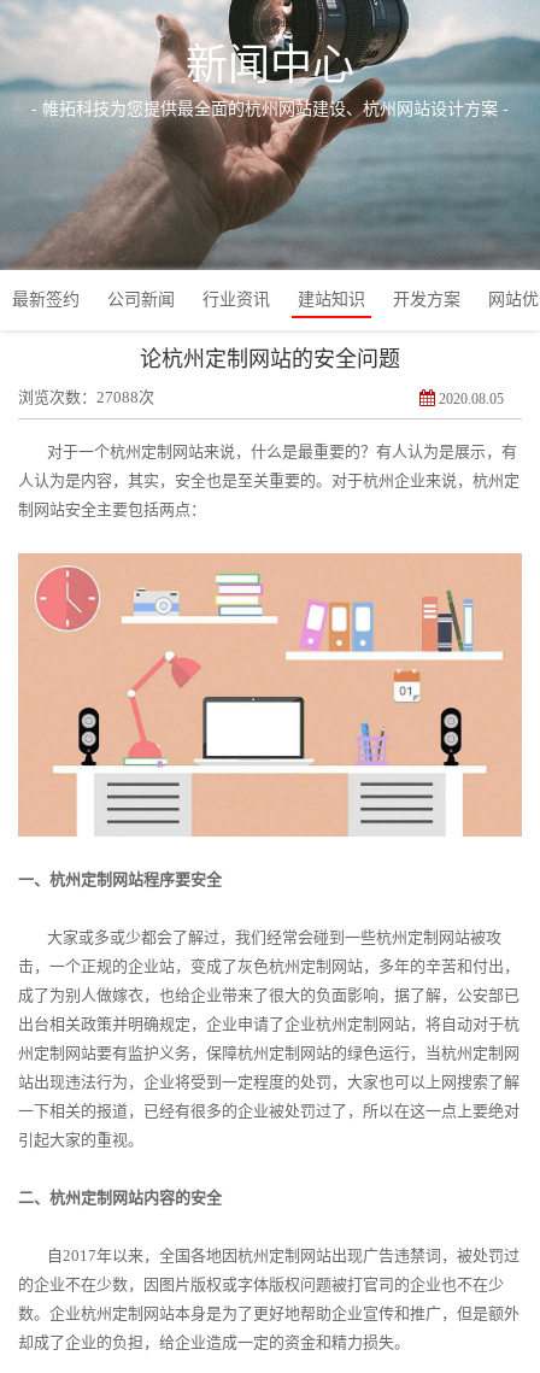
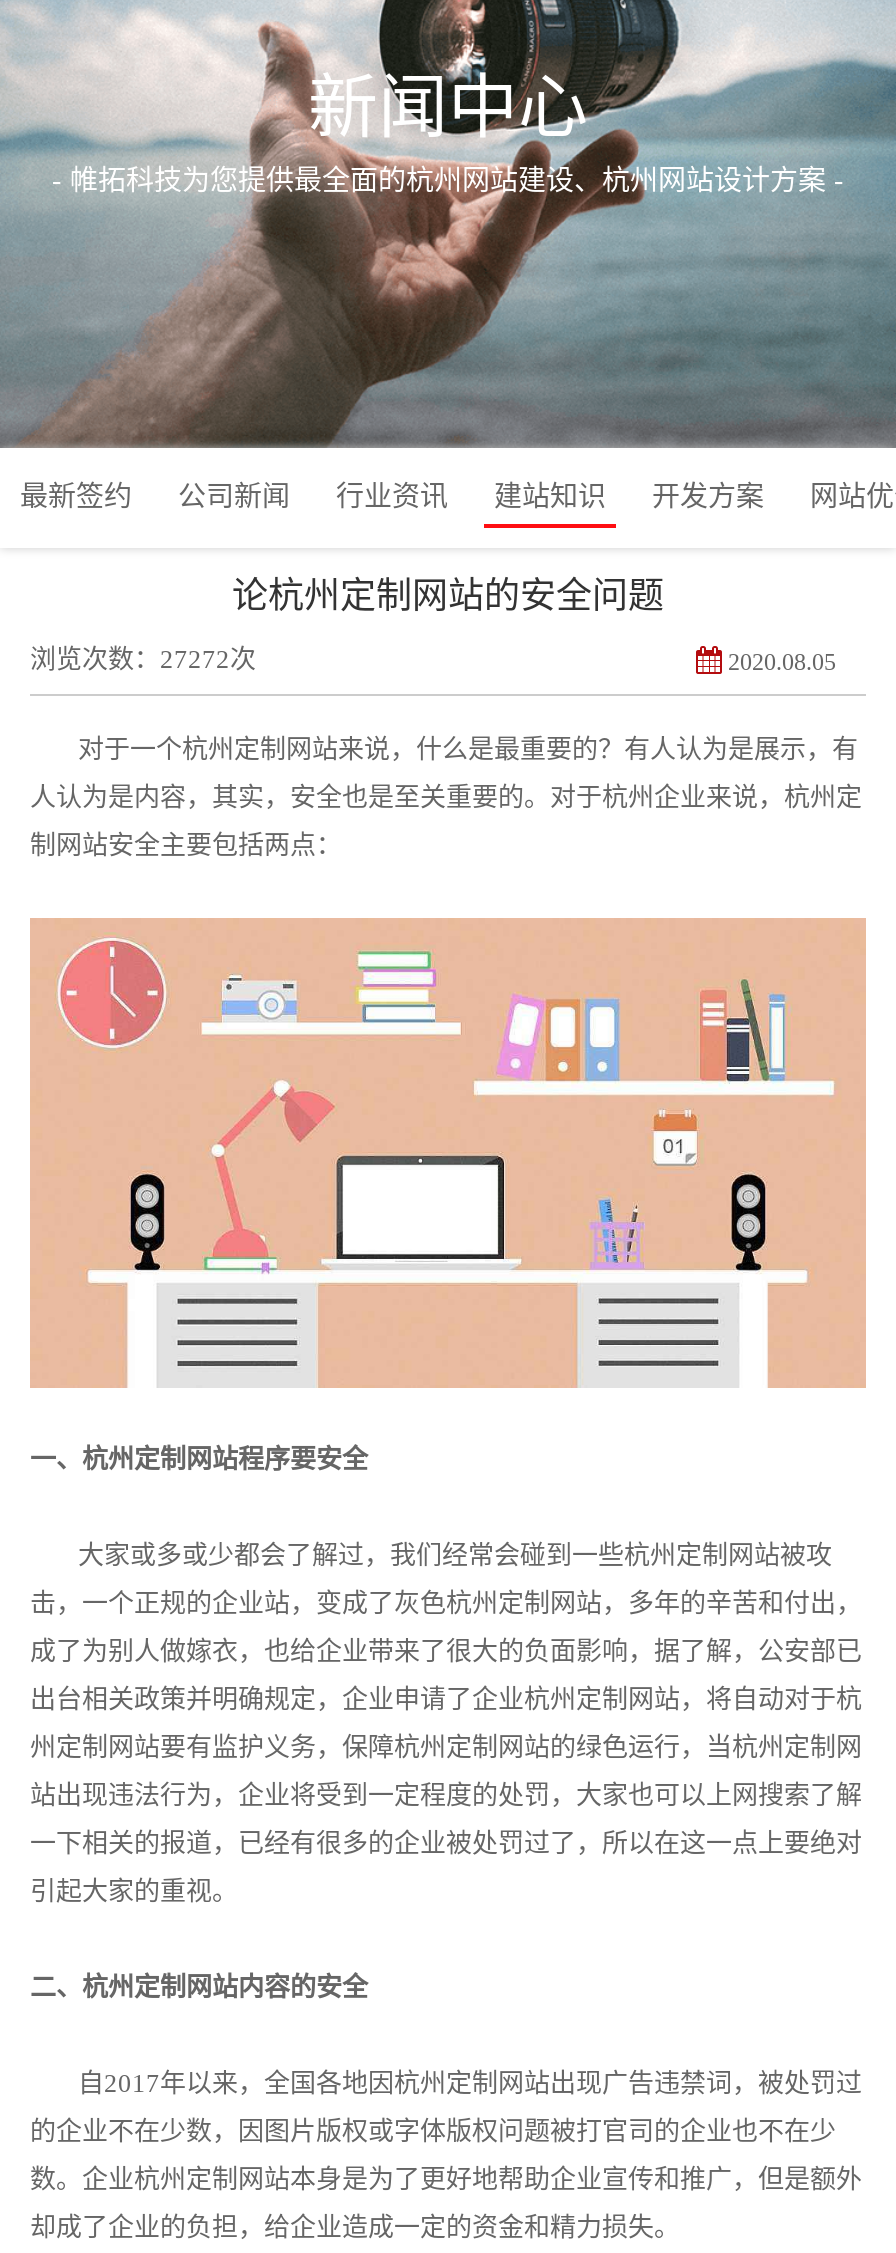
[18,388,154,406] 浏览次数：27088次 -> [30,643,256,673] 浏览次数：27272次

